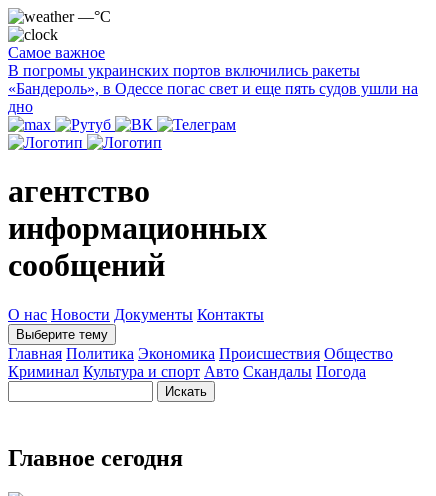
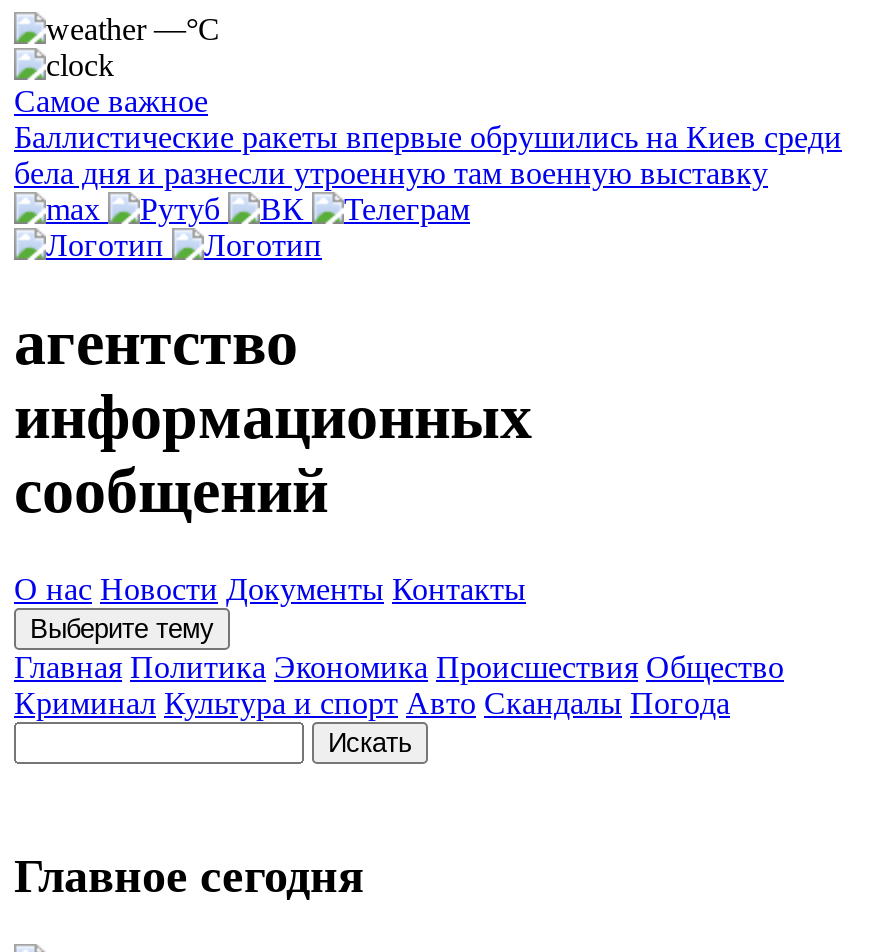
[8,62,418,115] В погромы украинских портов включились ракеты | «Бандероль», в Одессе погас свет и еще пять судов ушли на | дно -> [14,120,842,190] Баллистические ракеты впервые обрушились на Киев среди | бела дня и разнесли утроенную там военную выставку

